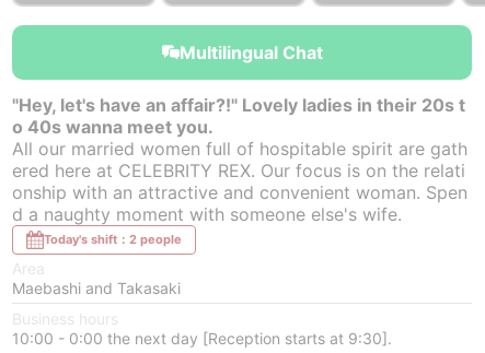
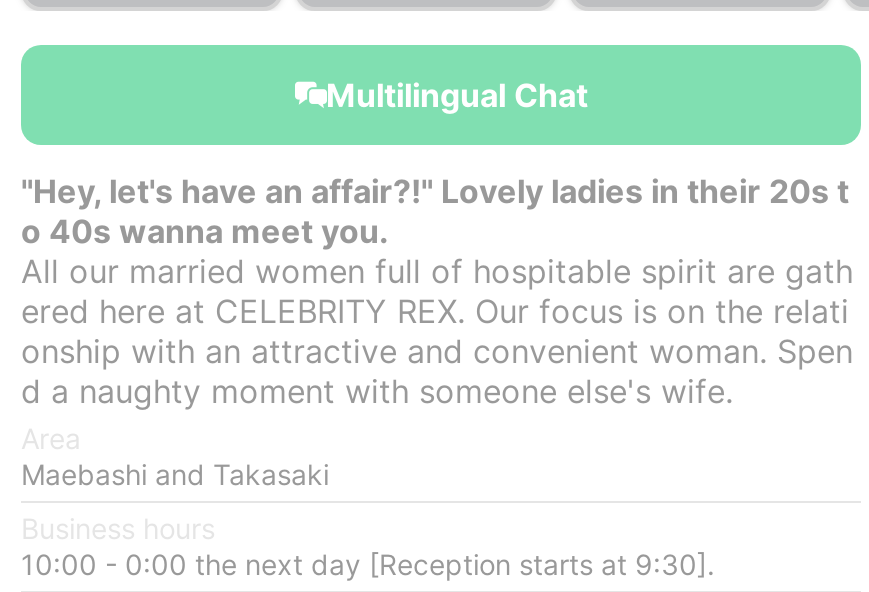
[44,232,182,247] Today's shift：2 people -> none

